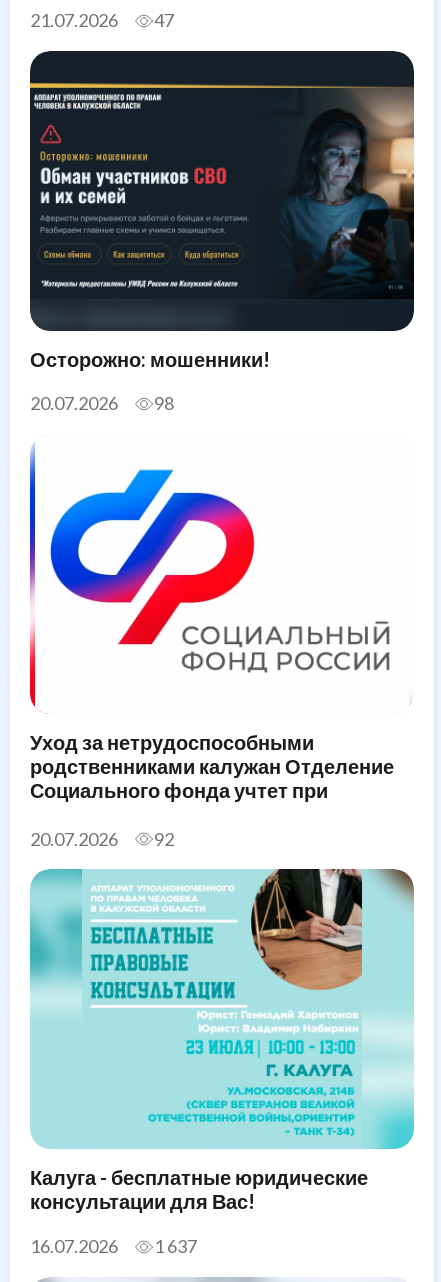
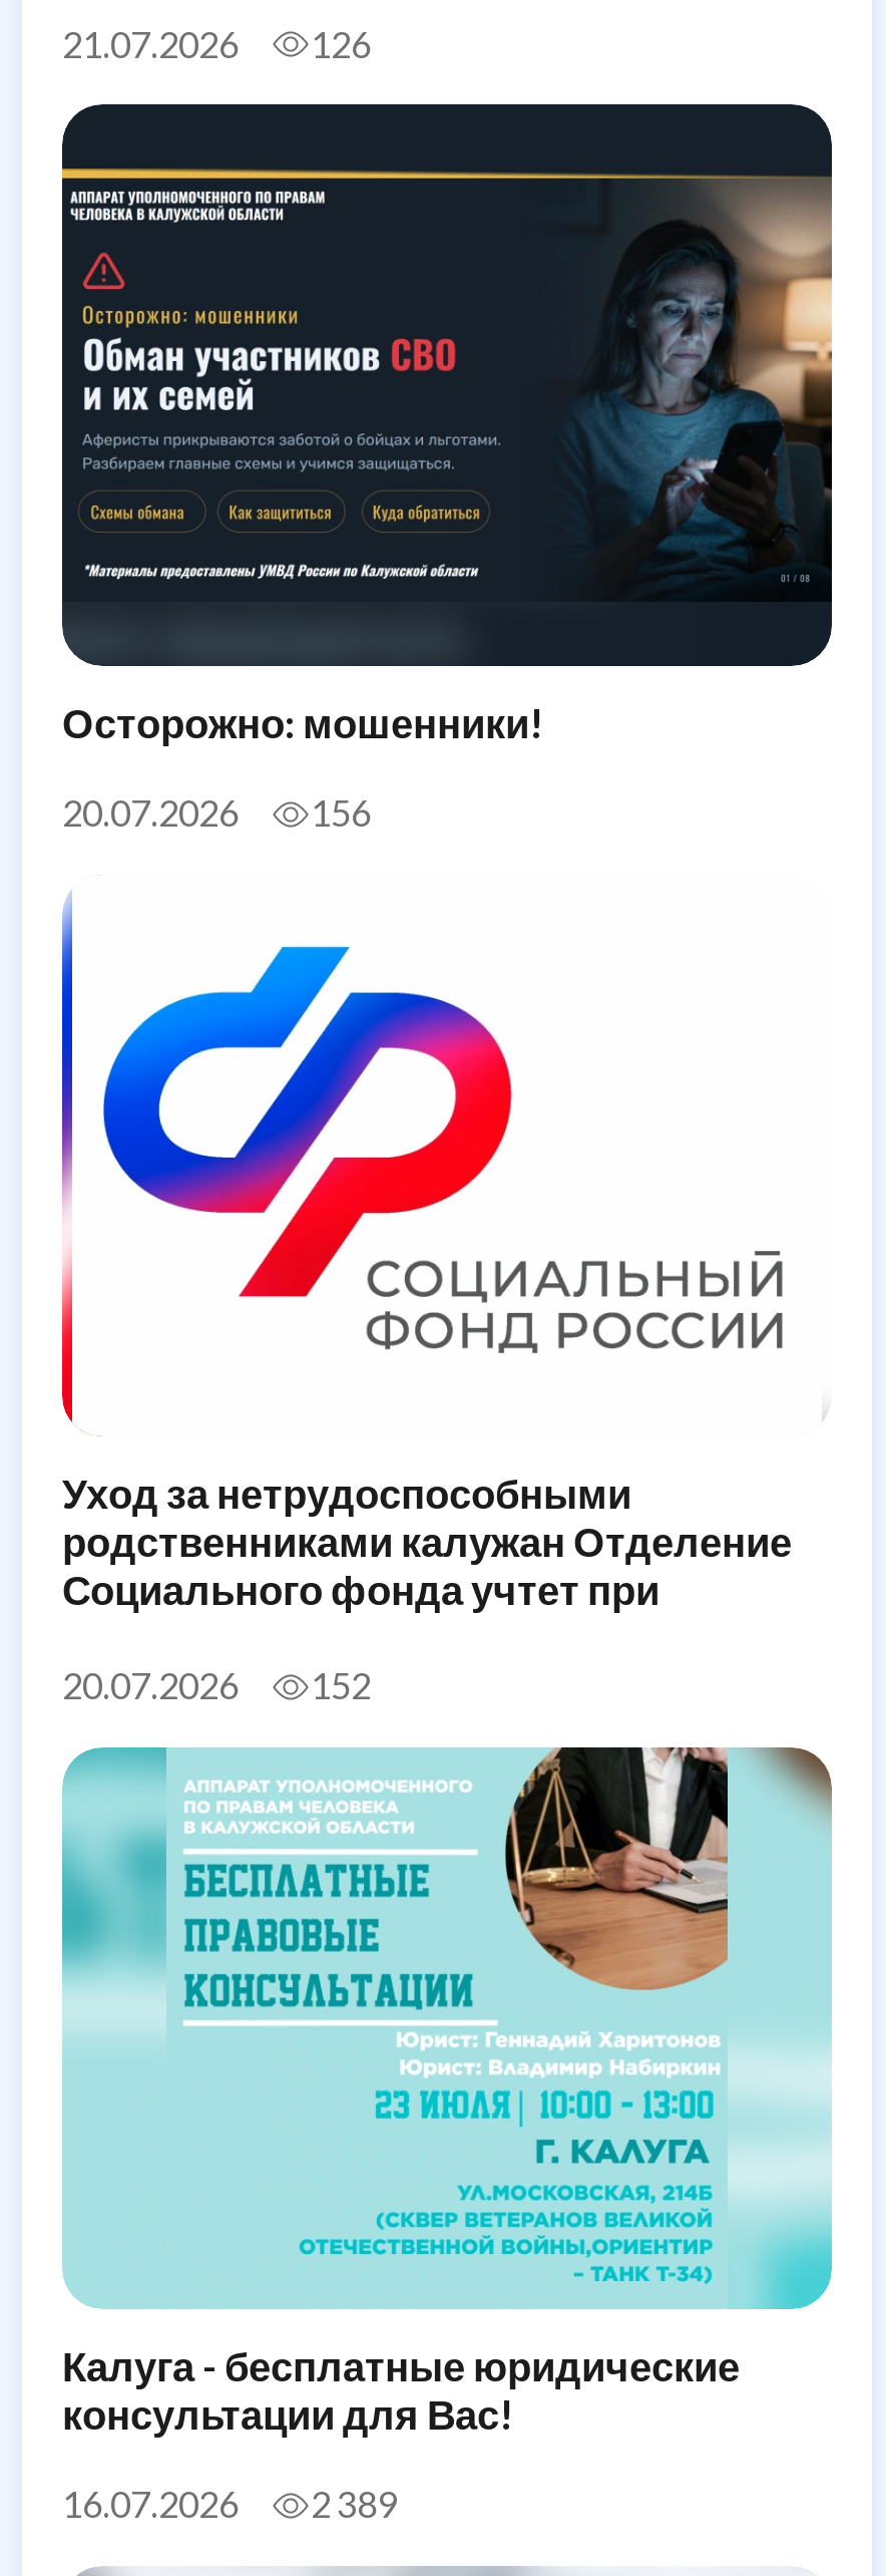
[30,9,174,31] 21.07.2026 47 -> [62,22,371,66] 21.07.2026 126
[30,392,174,414] 20.07.2026 98 -> [62,791,371,835] 20.07.2026 156
[30,828,174,850] 20.07.2026 92 -> [62,1665,371,1709] 20.07.2026 152
[30,1235,197,1257] 16.07.2026 1 637 -> [62,2482,397,2526] 16.07.2026 2 389

